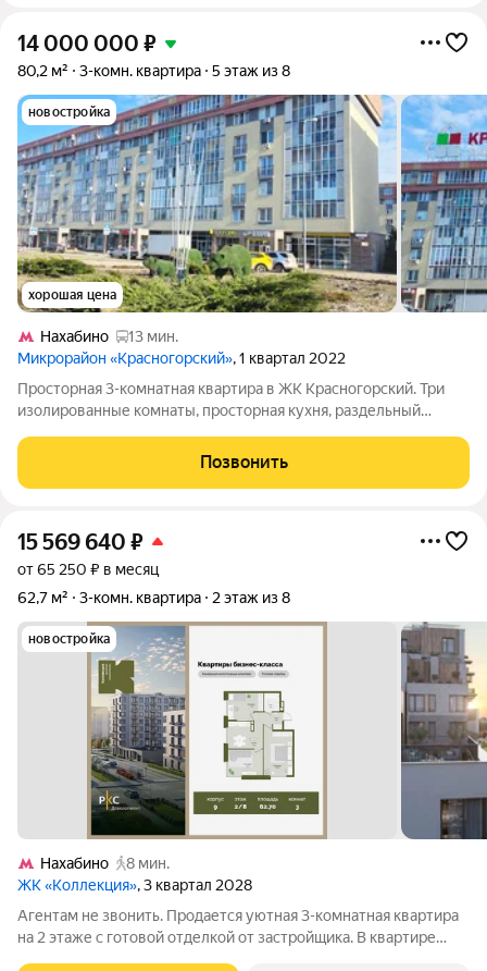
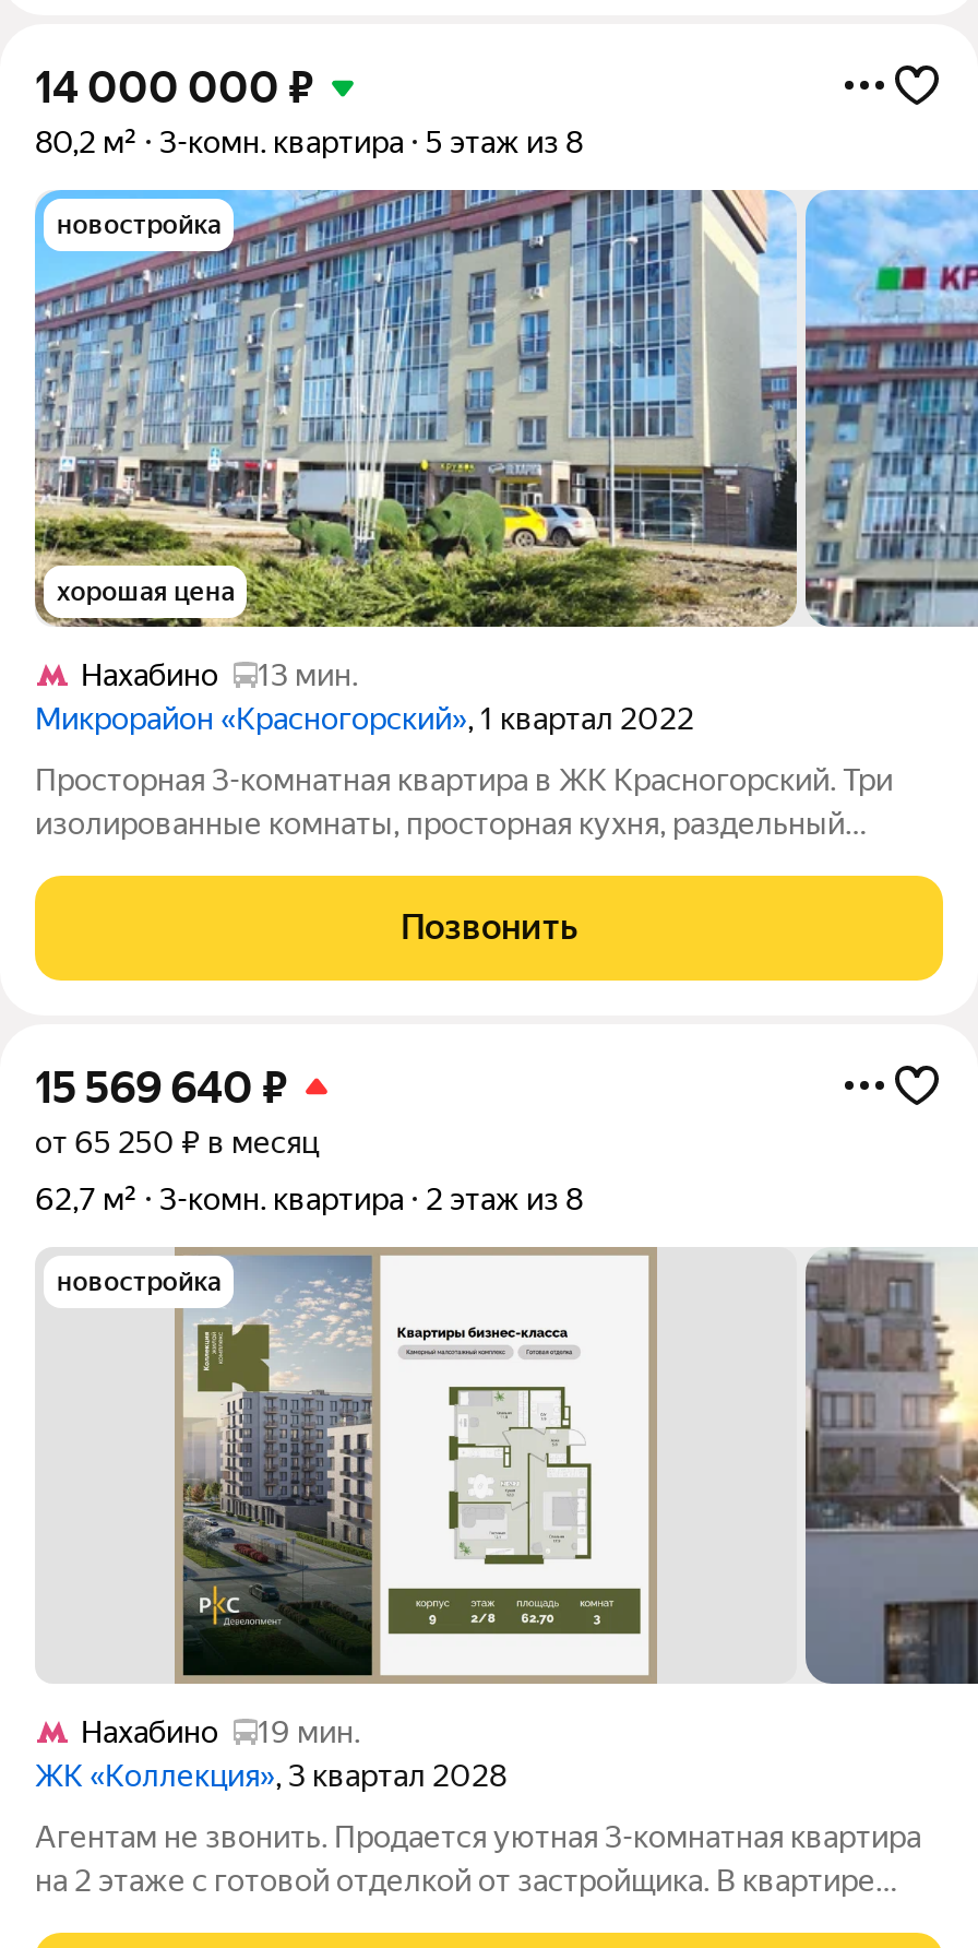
[40,854,170,872] Нахабино 8 мин. -> [81,1714,360,1749] Нахабино 19 мин.

